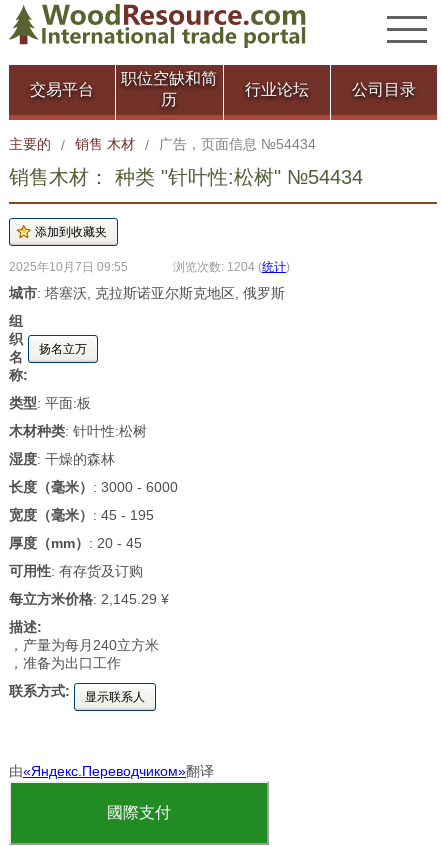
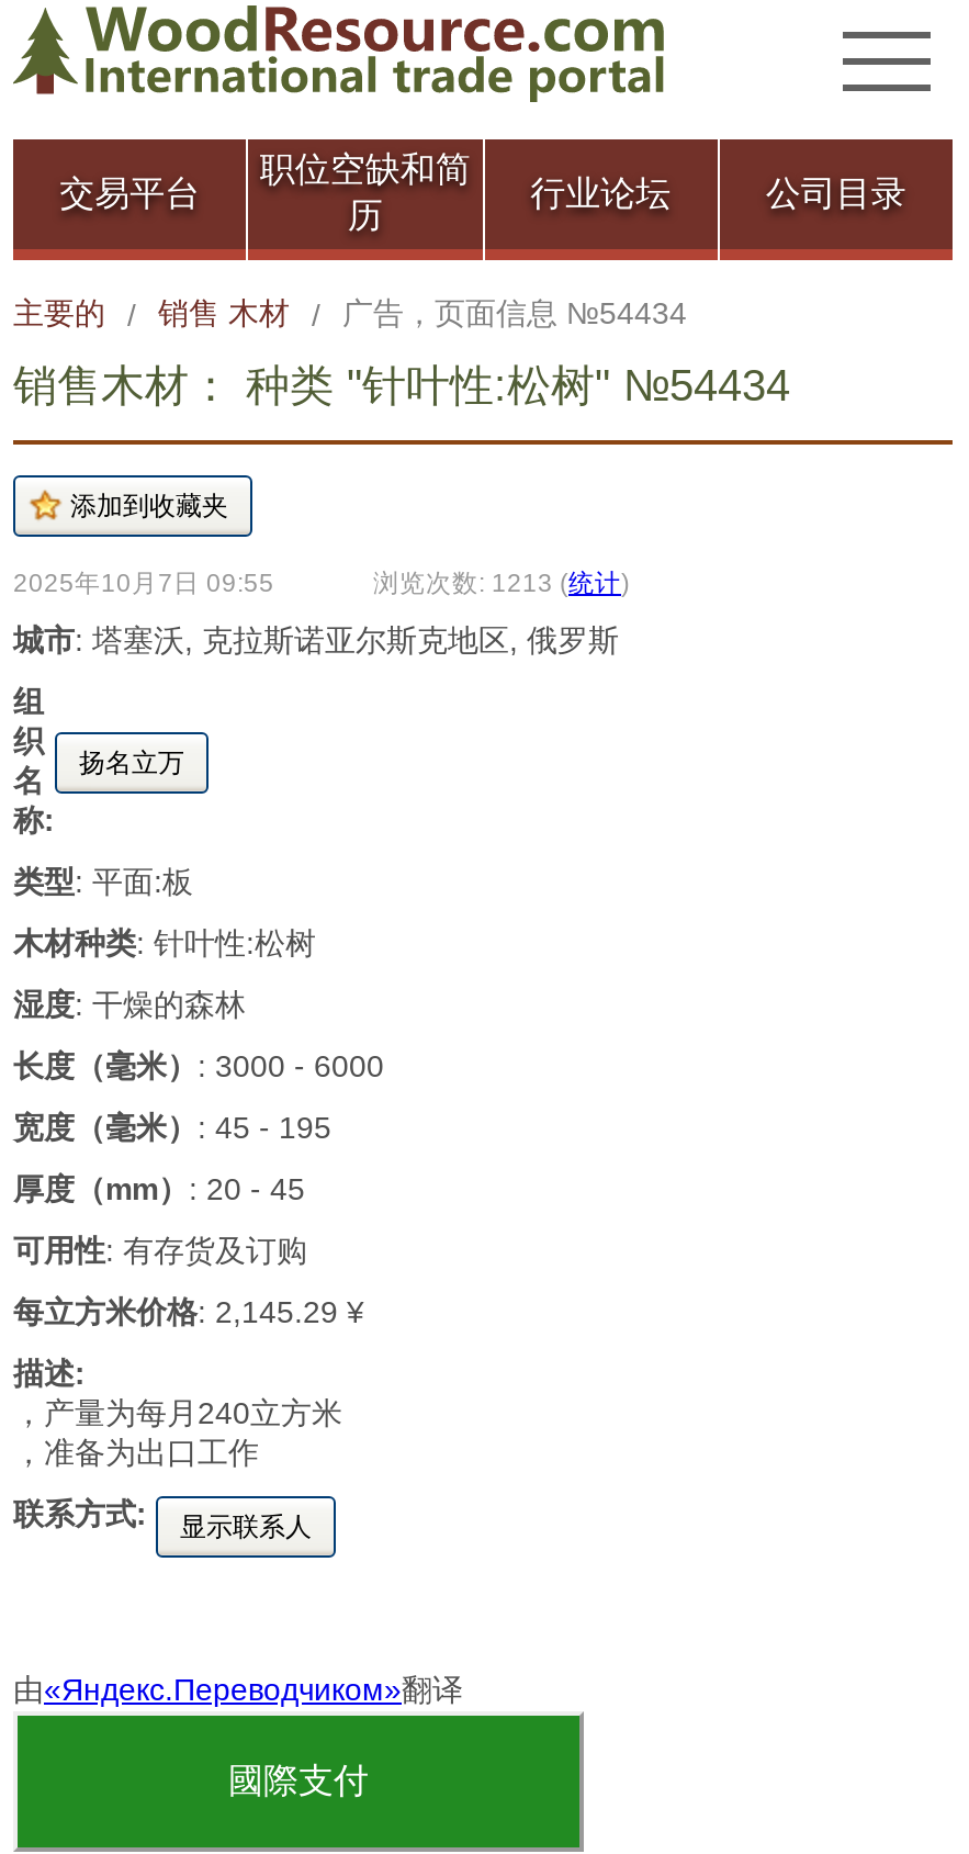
[173,260,290,273] 浏览次数: 1204 (统计) -> [373,568,630,596] 浏览次数: 1213 (统计)

